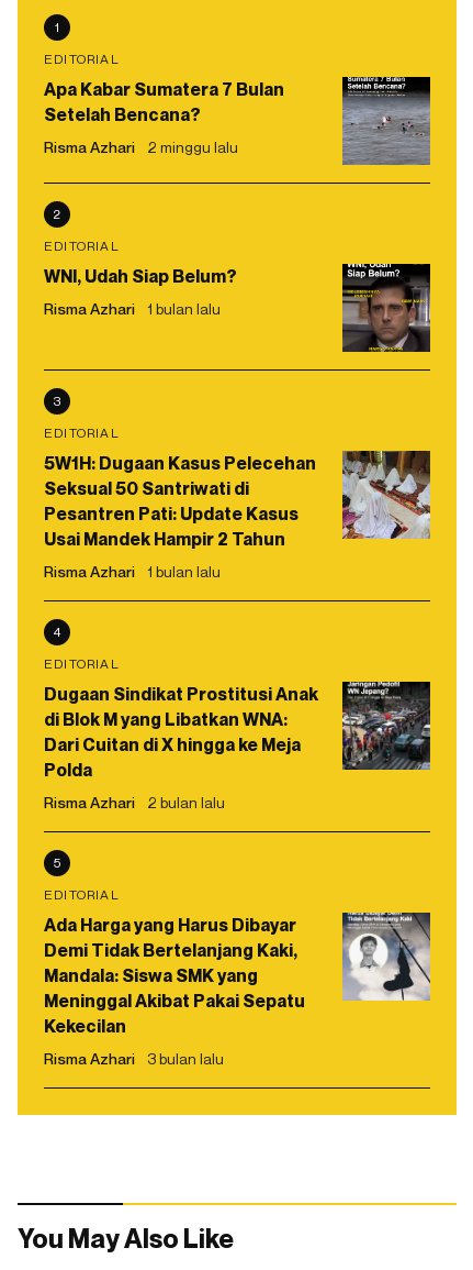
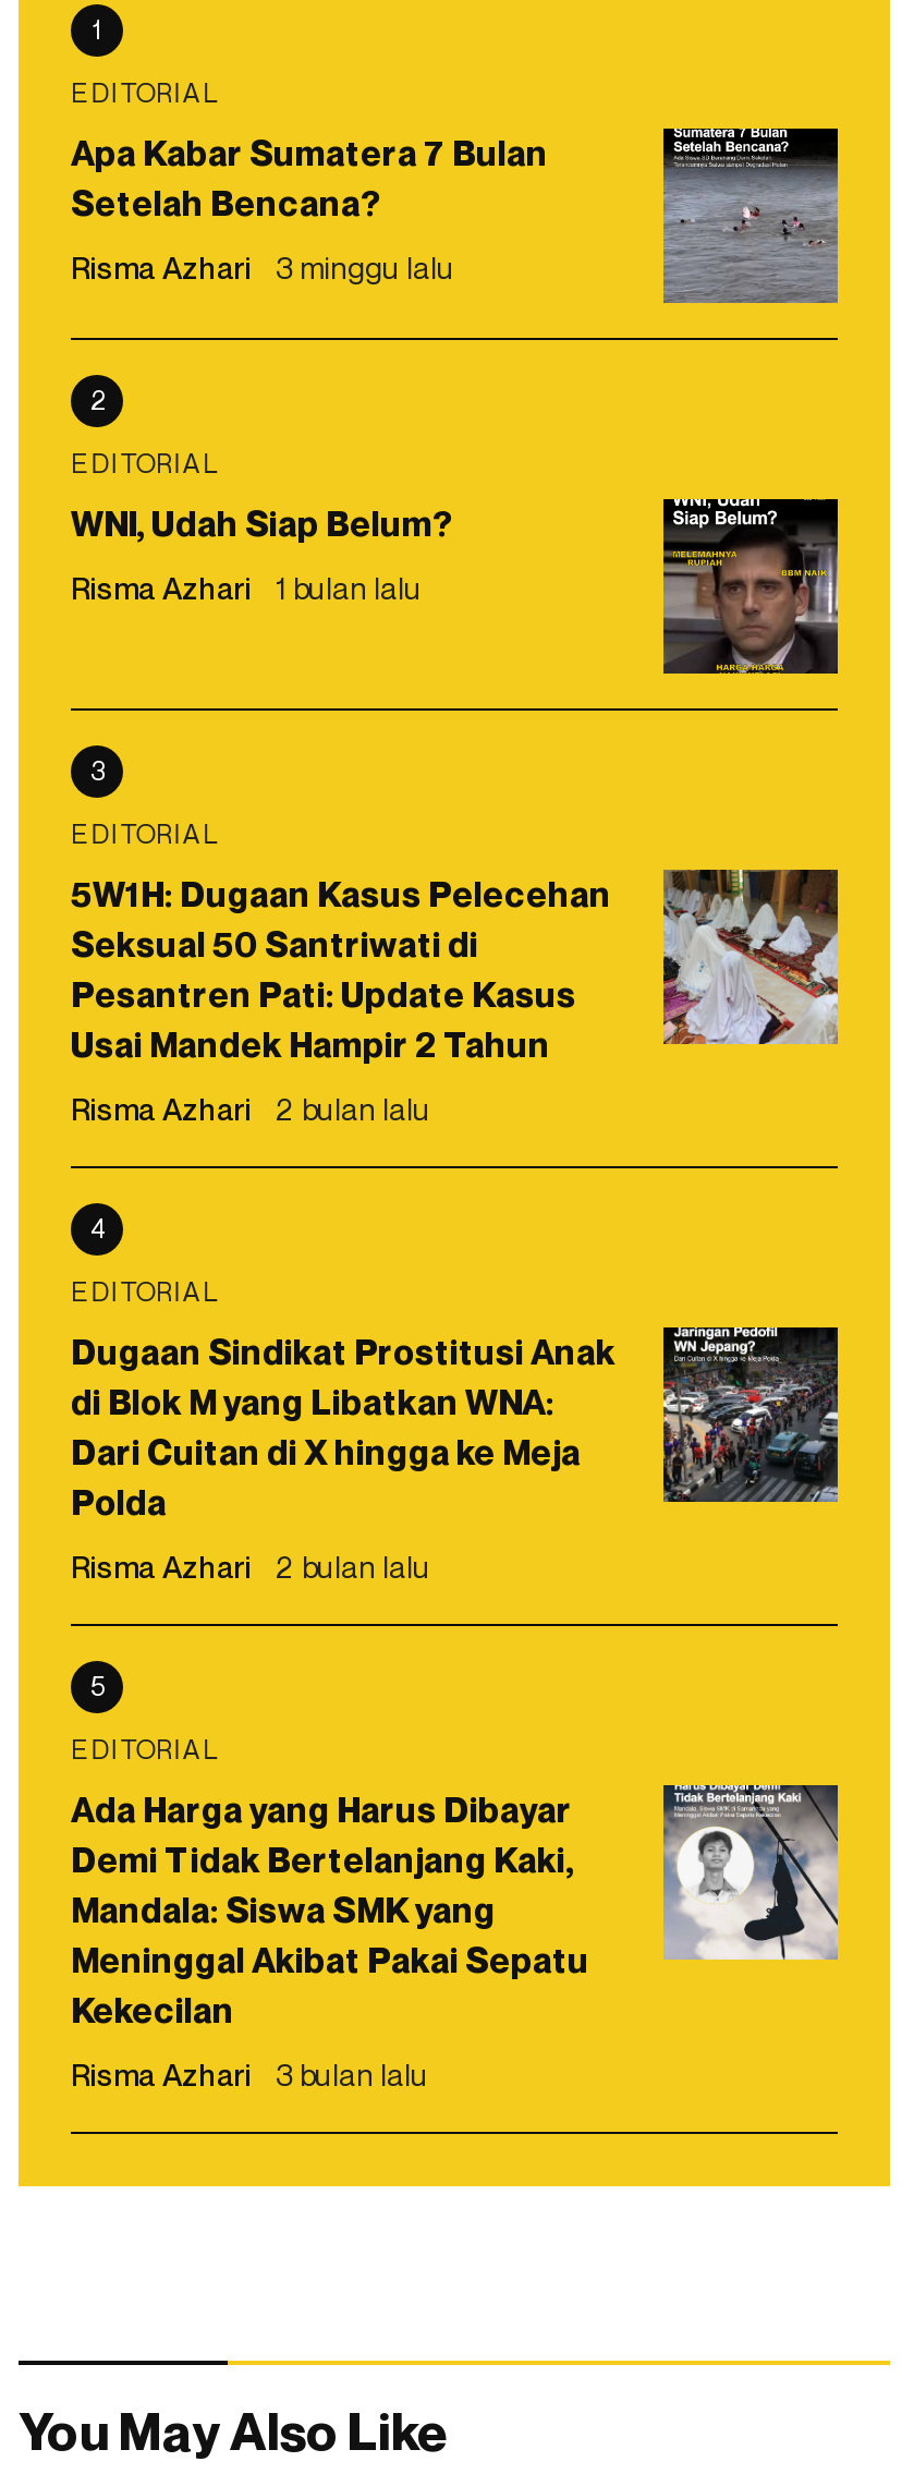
[44,137,238,156] Risma Azhari 2 minggu lalu -> [71,247,454,284] Risma Azhari 3 minggu lalu
[44,561,221,580] Risma Azhari 1 bulan lalu -> [71,1089,430,1126] Risma Azhari 2 bulan lalu

